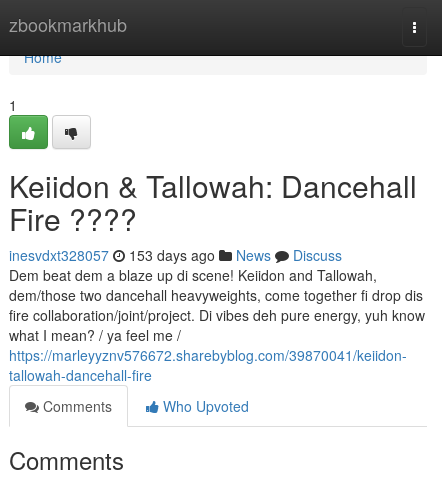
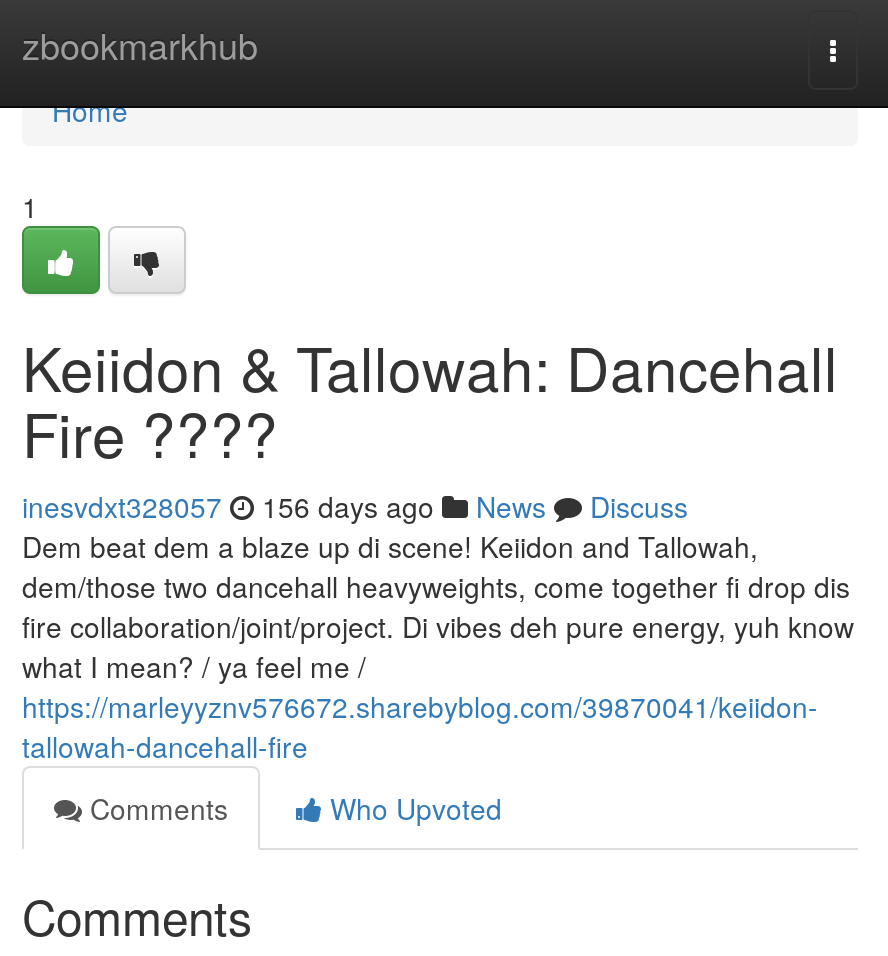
[9,245,342,265] inesvdxt328057 153 days ago News Discuss -> [22,486,688,526] inesvdxt328057 156 days ago News Discuss

